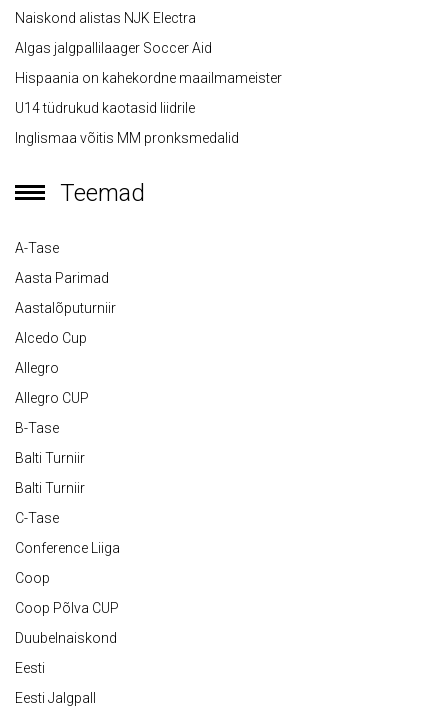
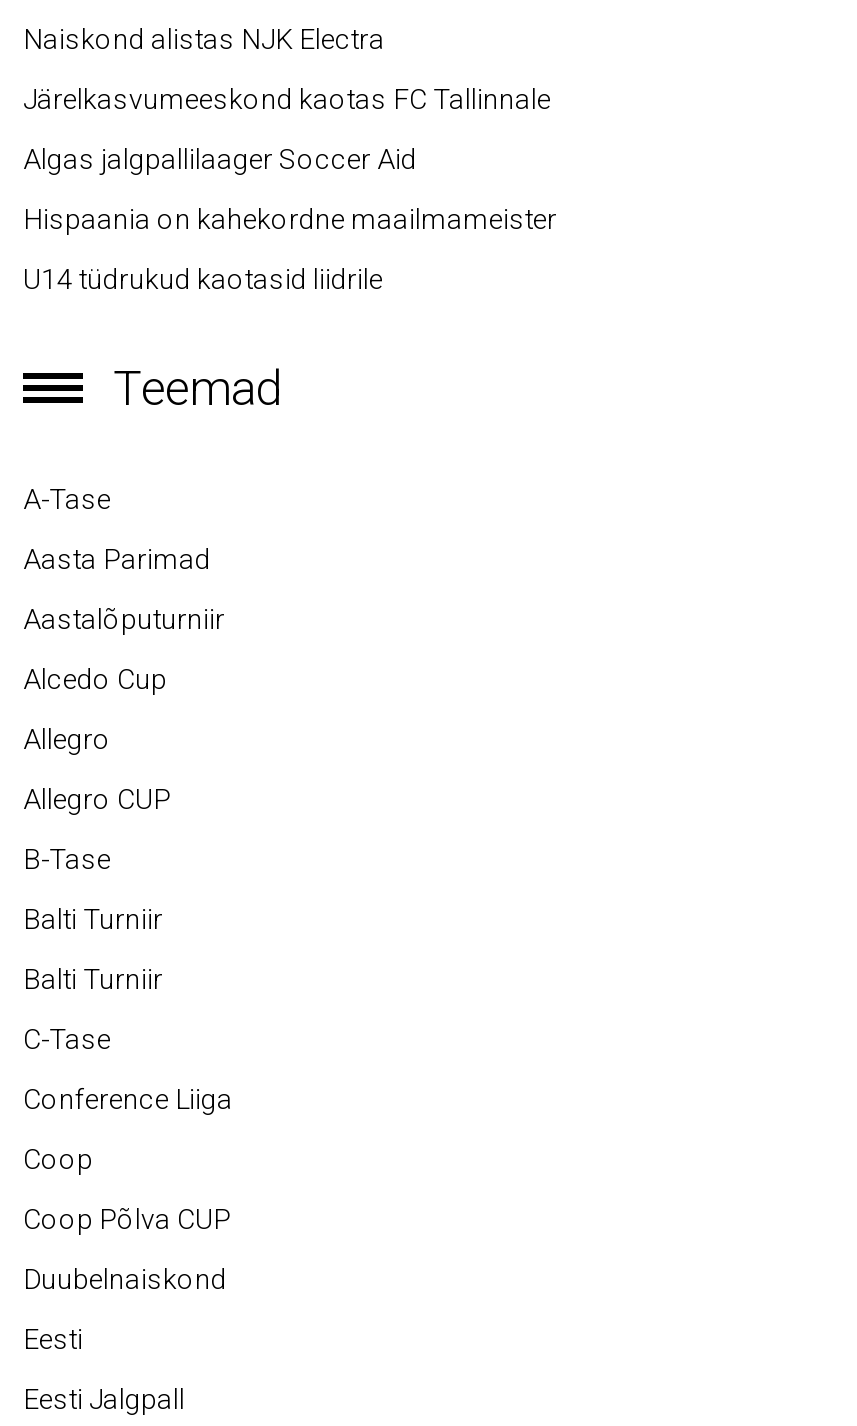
none -> [23,83,551,115] Järelkasvumeeskond kaotas FC Tallinnale
moved [15,40,282,116] -> [23,143,557,295]: Algas jalgpallilaager Soccer Aid | Hispaania on kahekordne maailmameister | U14 tüdrukud kaotasid liidrile
[15,130,239,146] Inglismaa võitis MM pronksmedalid -> none

